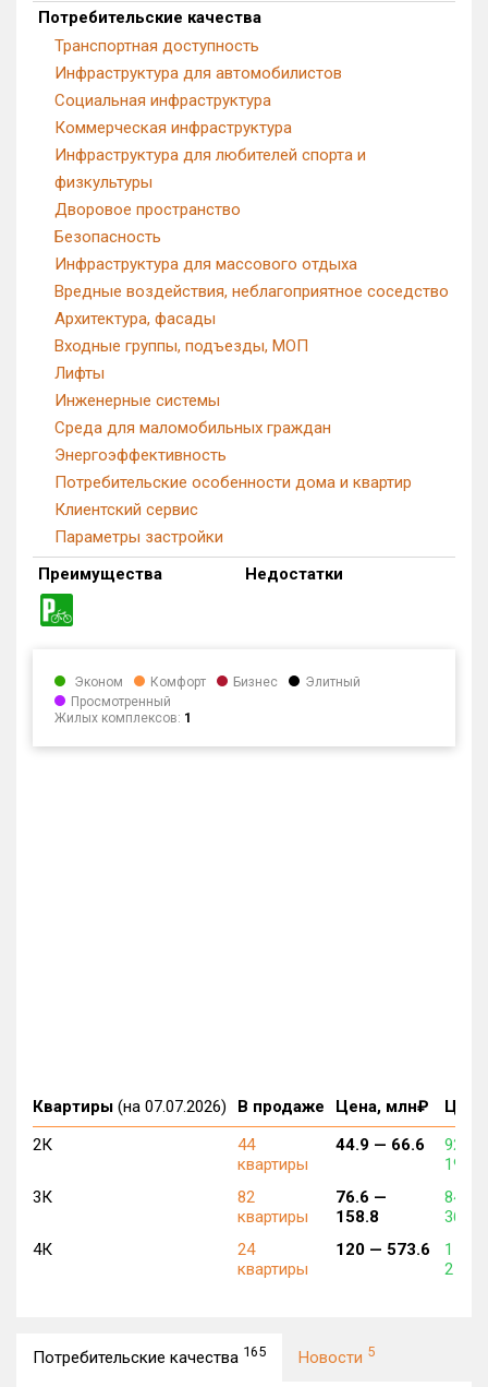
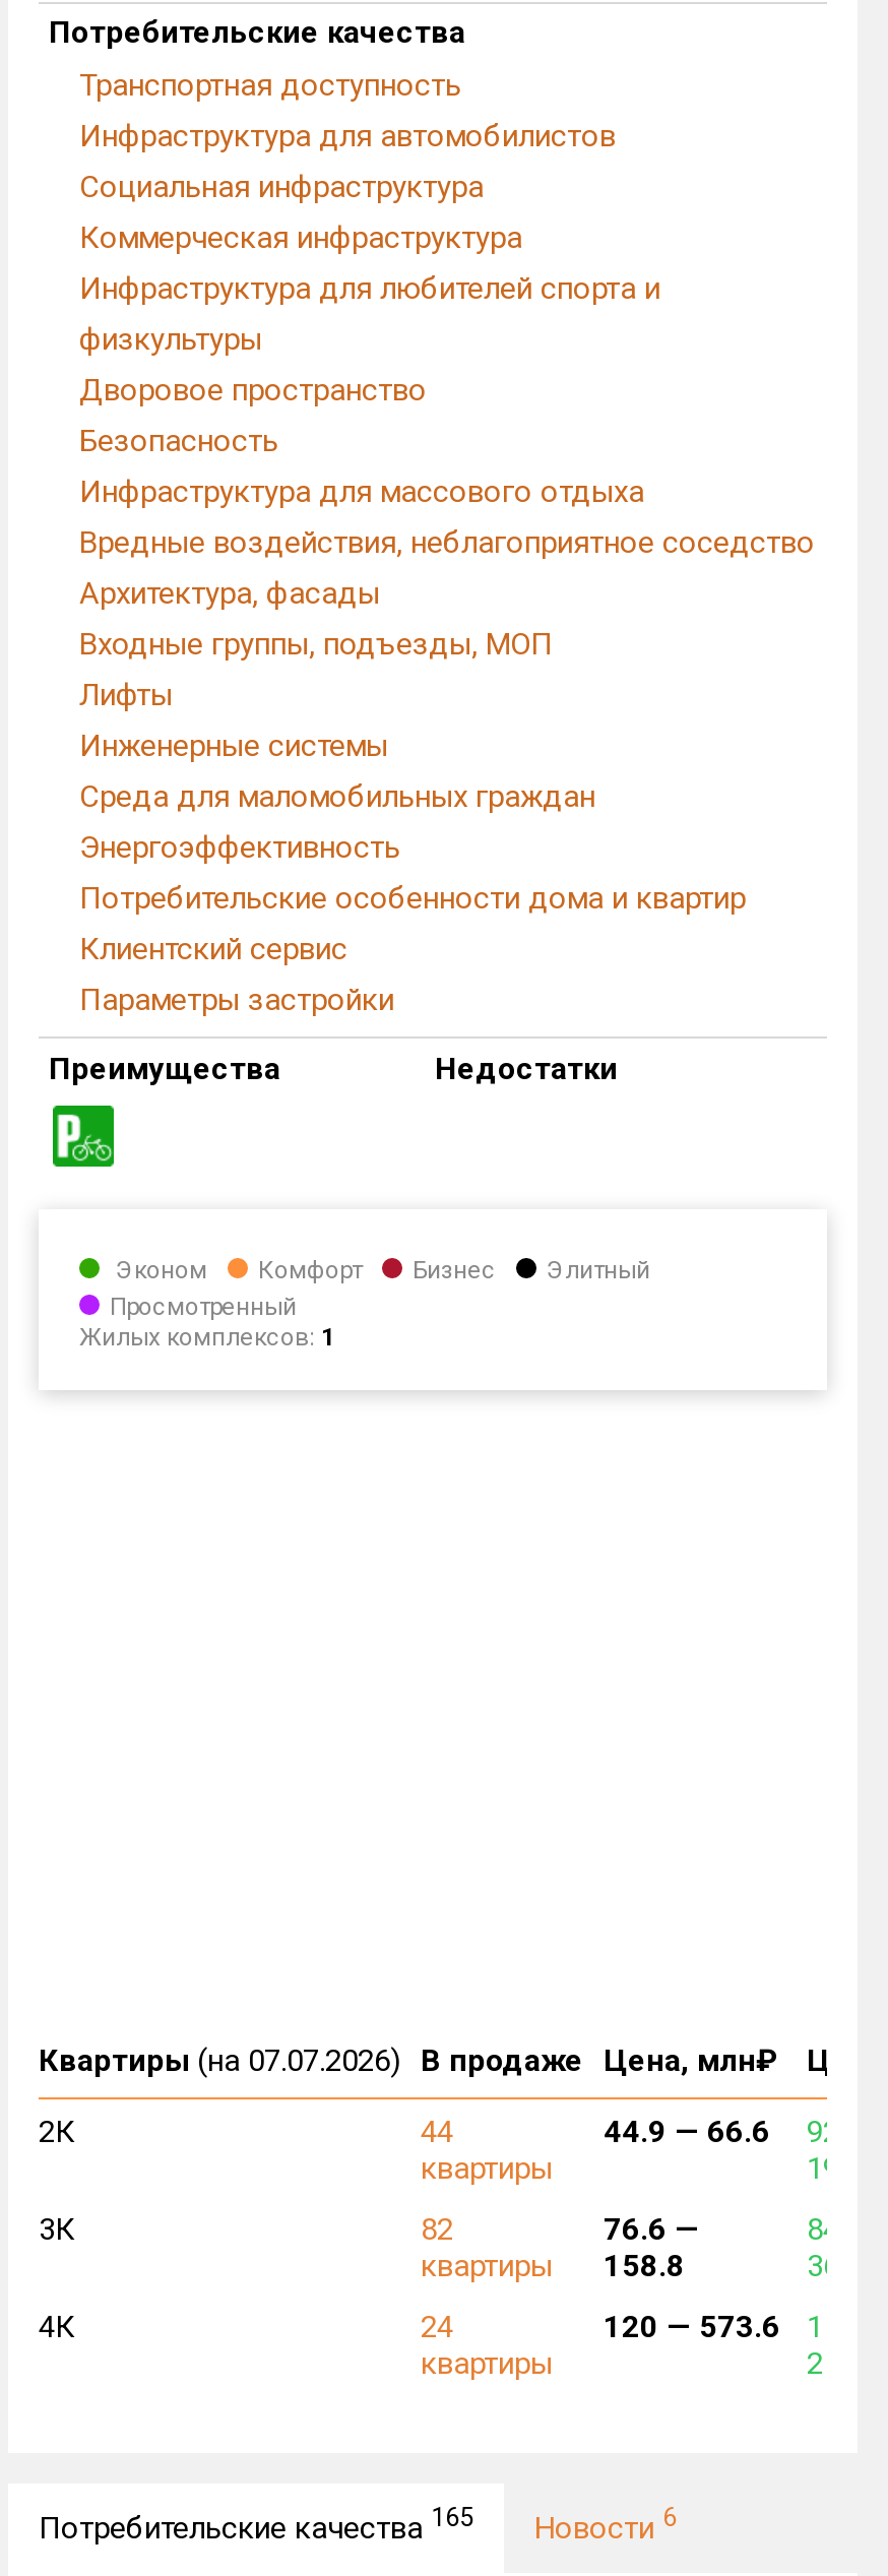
[33,1343,375,1367] Потребительские качества 165 Новости 5 -> [39,2501,677,2546] Потребительские качества 165 Новости 6

